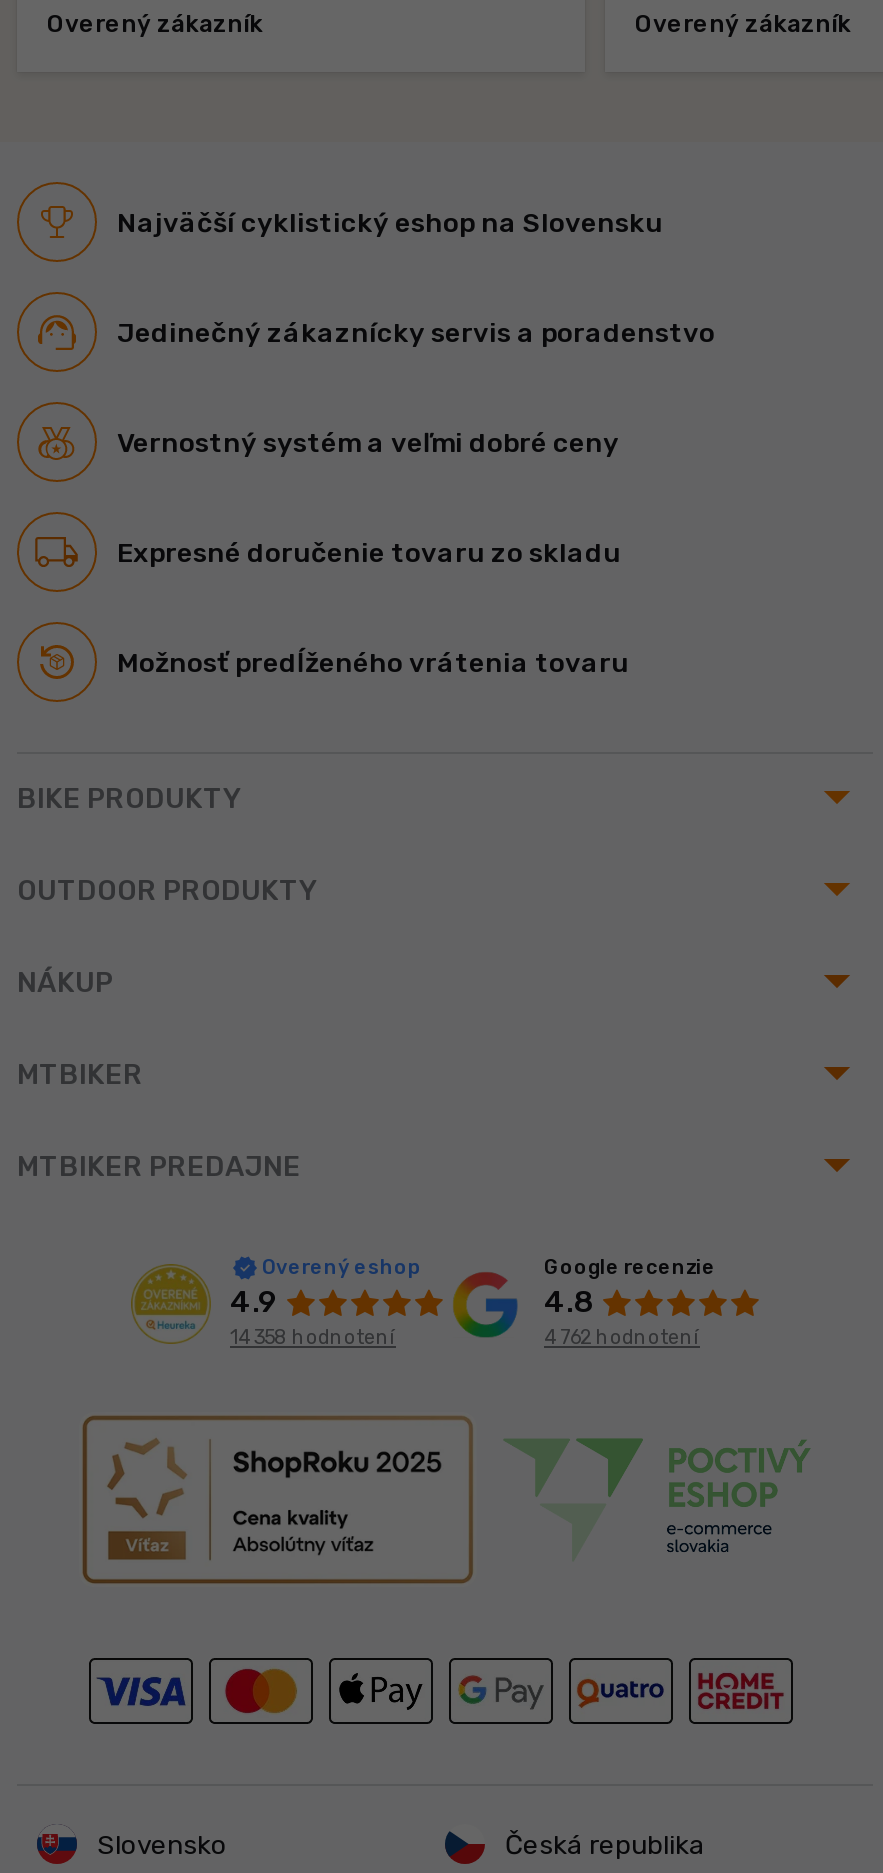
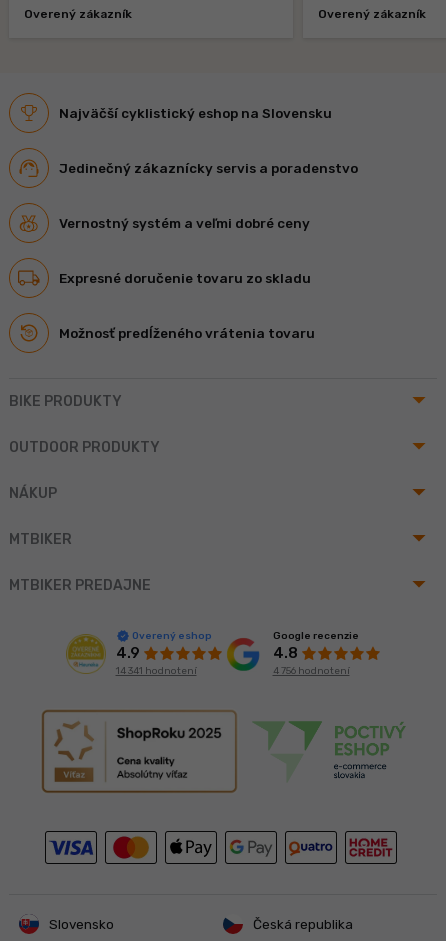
[230,1327,396,1351] 14 358 hodnotení -> [115,665,196,677] 14 341 hodnotení
[544,1327,700,1351] 4 762 hodnotení -> [272,665,349,677] 4 756 hodnotení

